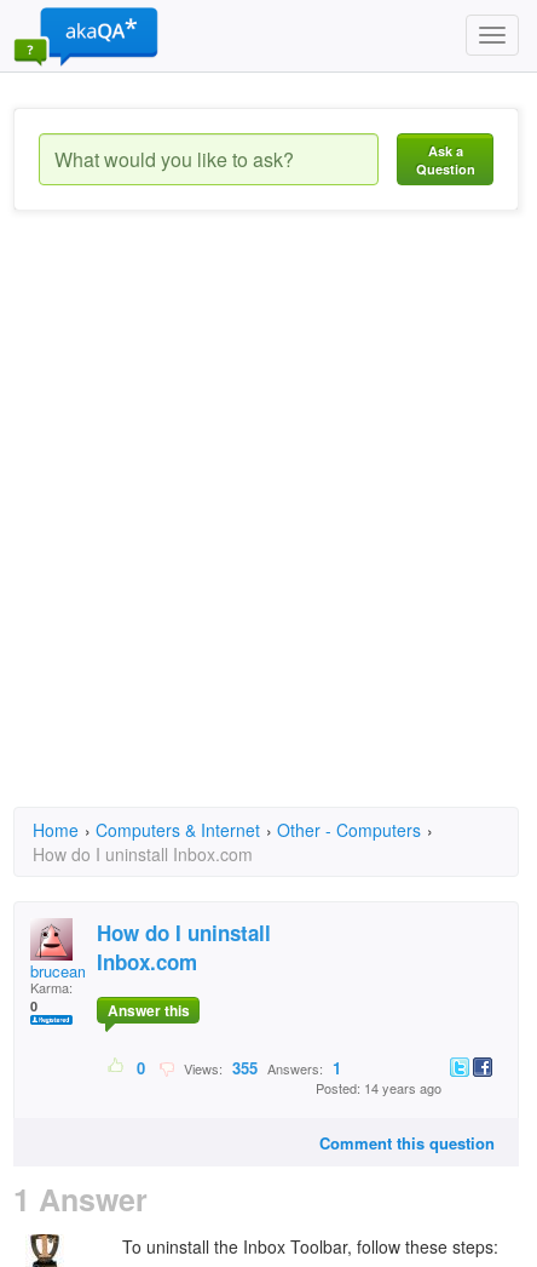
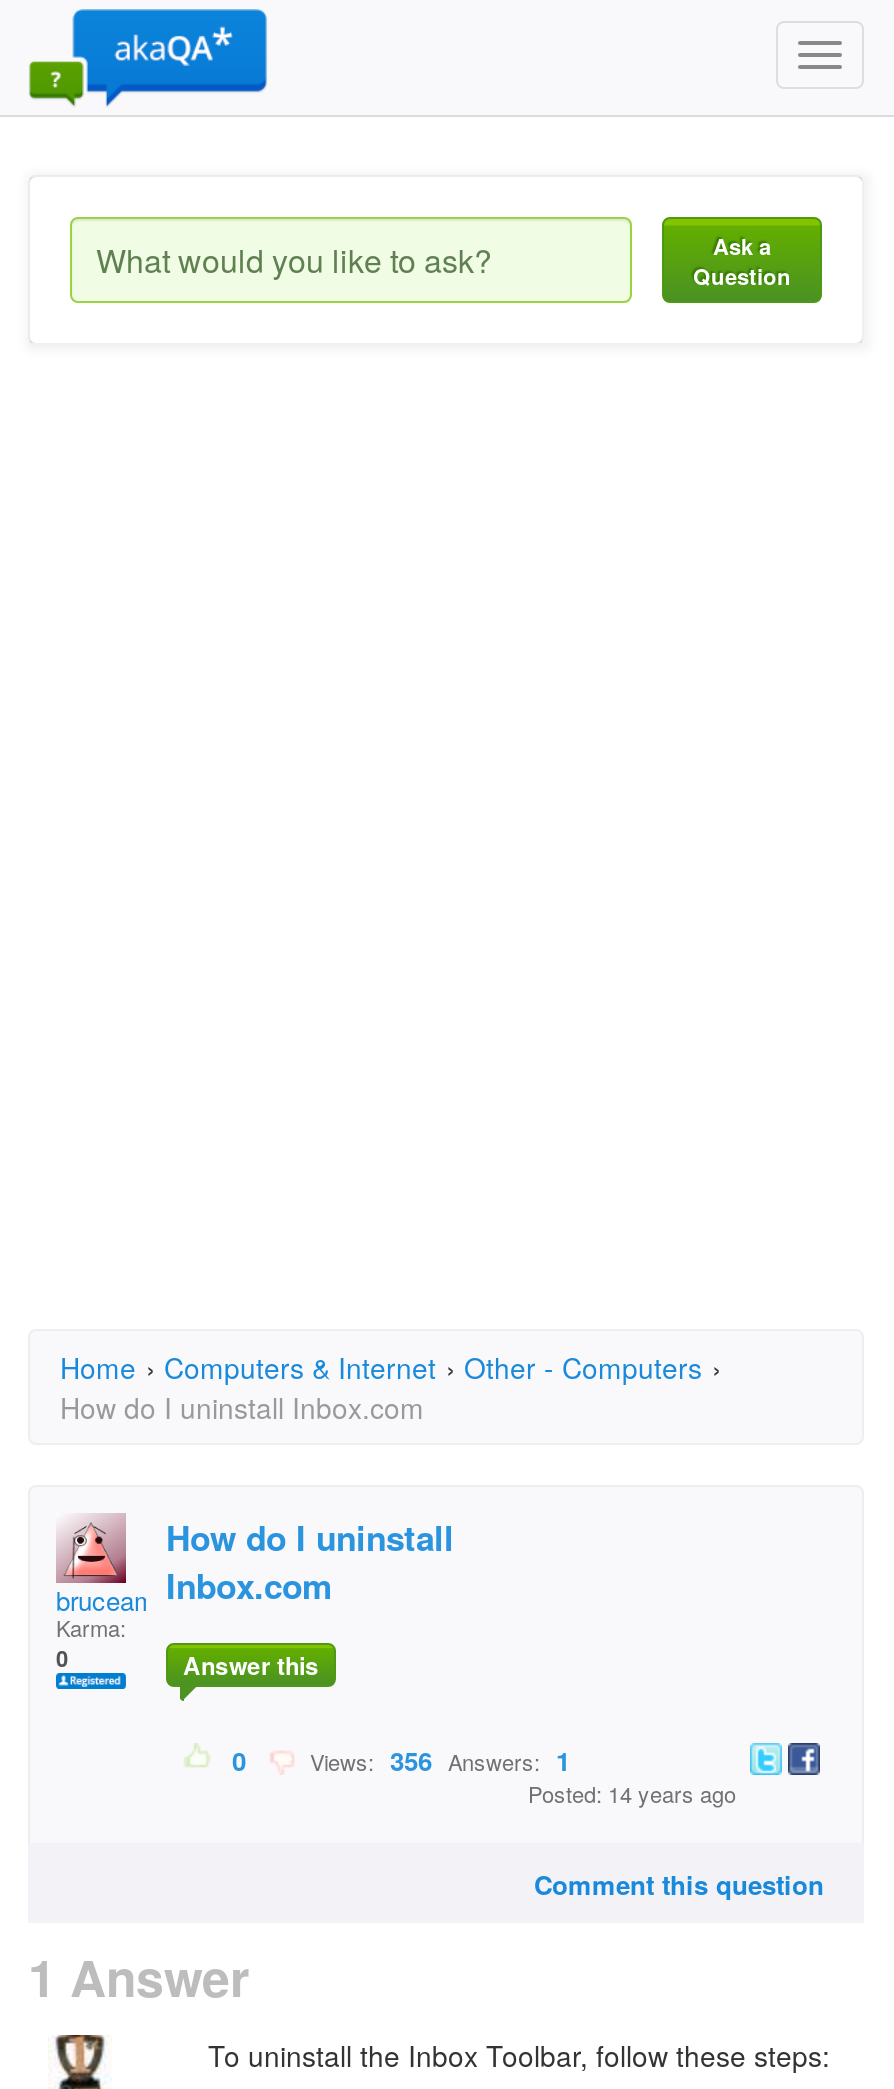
[177,1056,341,1079] Views: 355 Answers: 1 -> [298,1741,570,1779] Views: 356 Answers: 1

